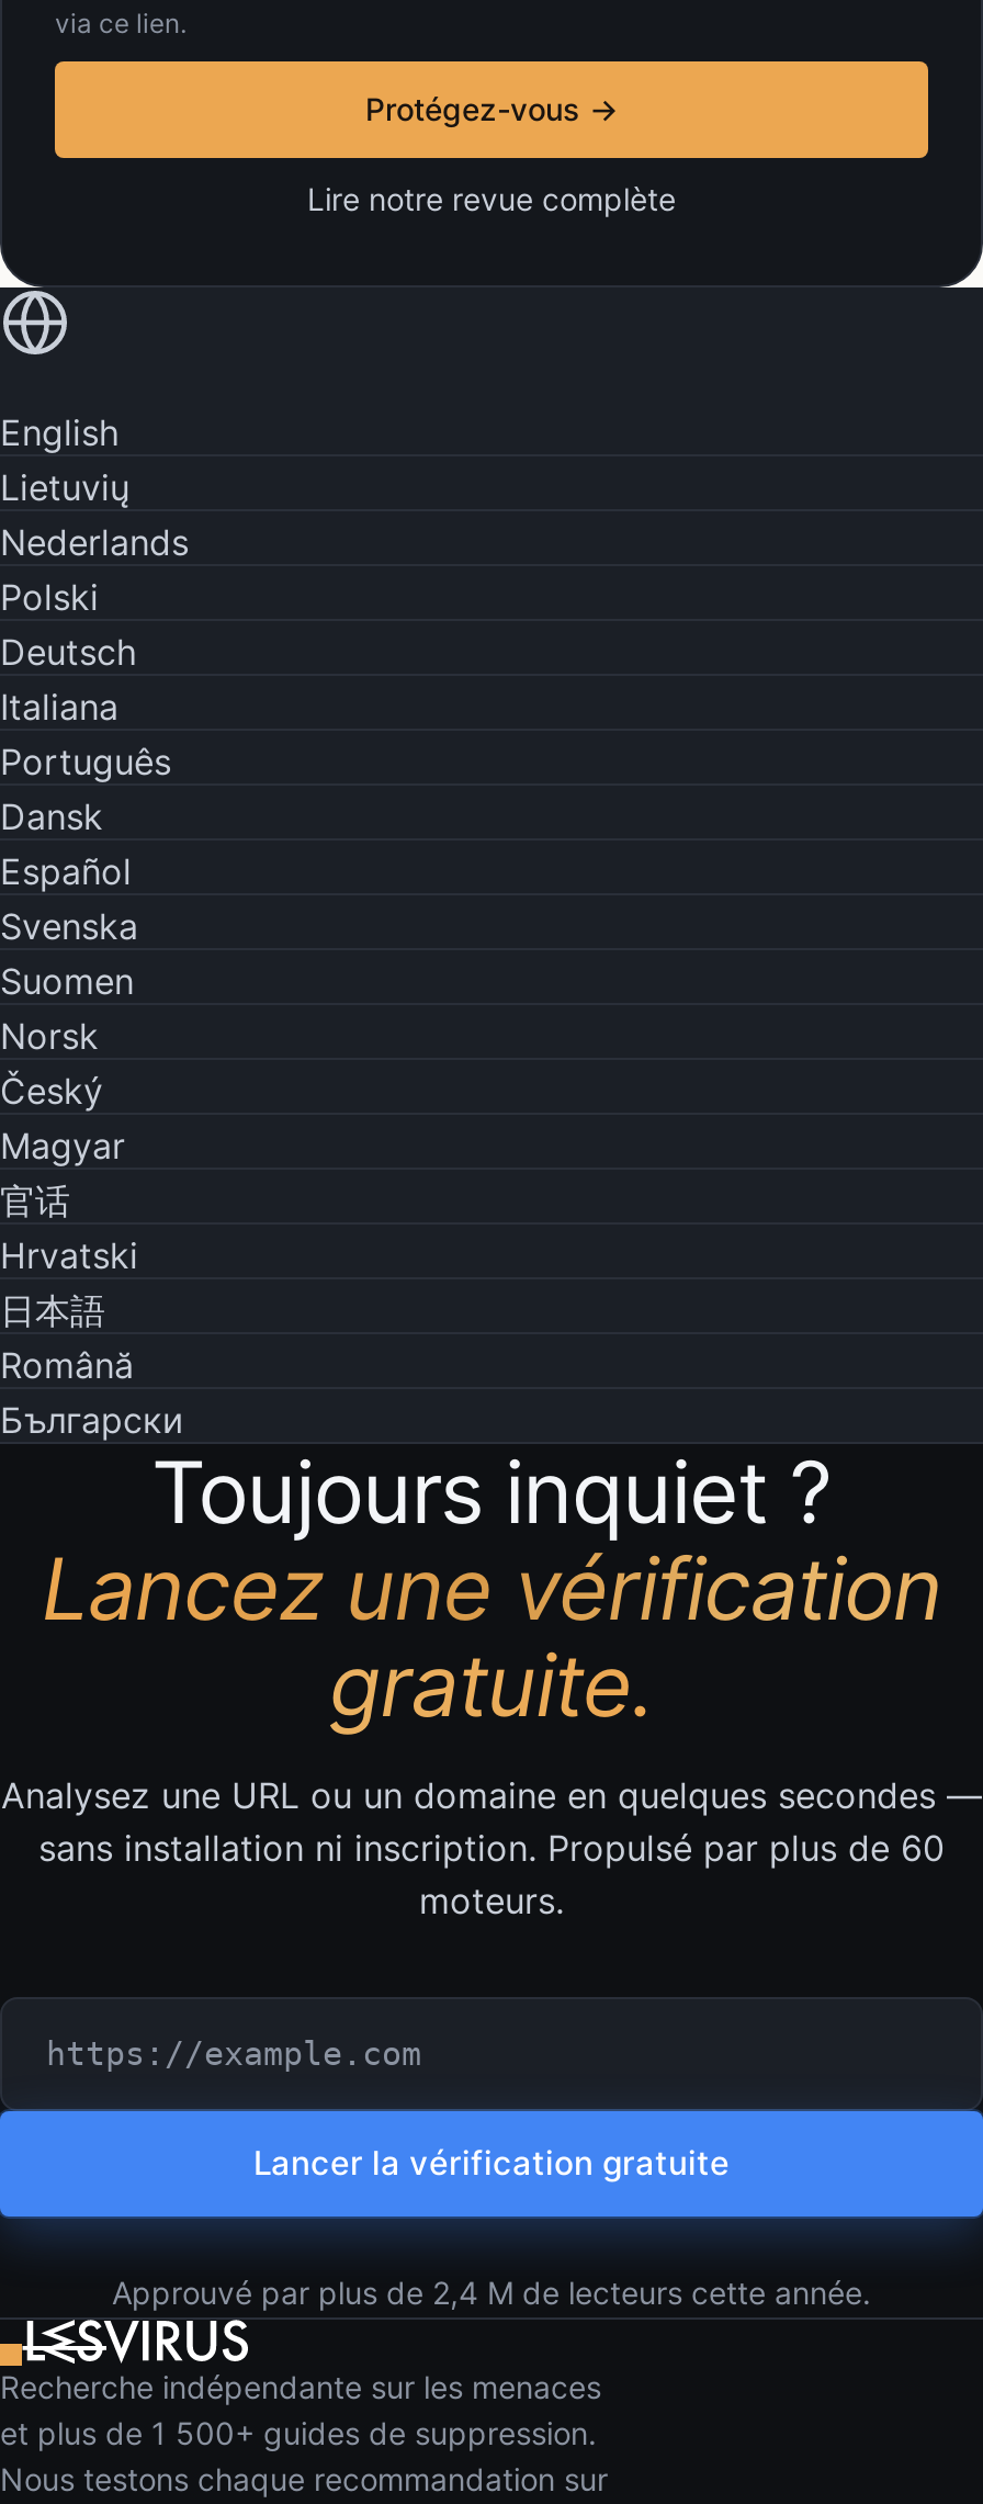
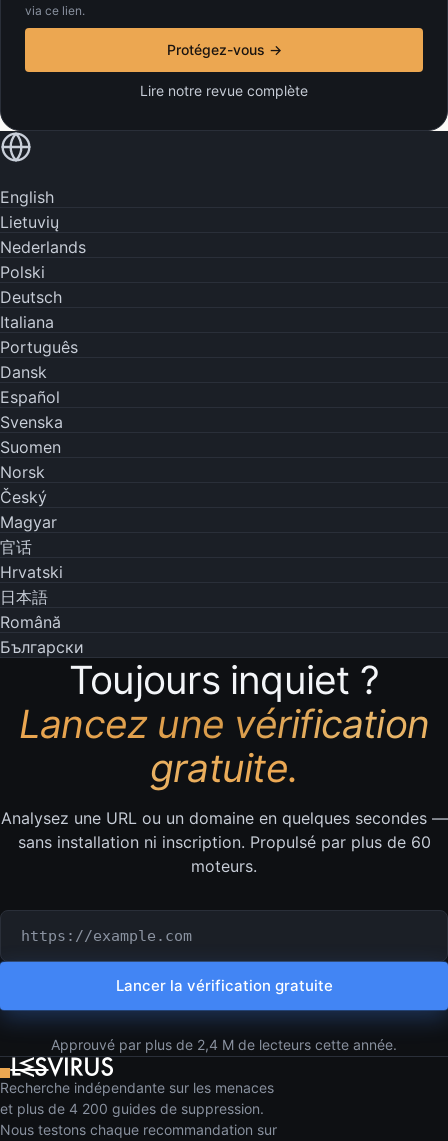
[0,2414,597,2451] et plus de 1 500+ guides de suppression. -> [0,1100,264,1117] et plus de 4 200 guides de suppression.

